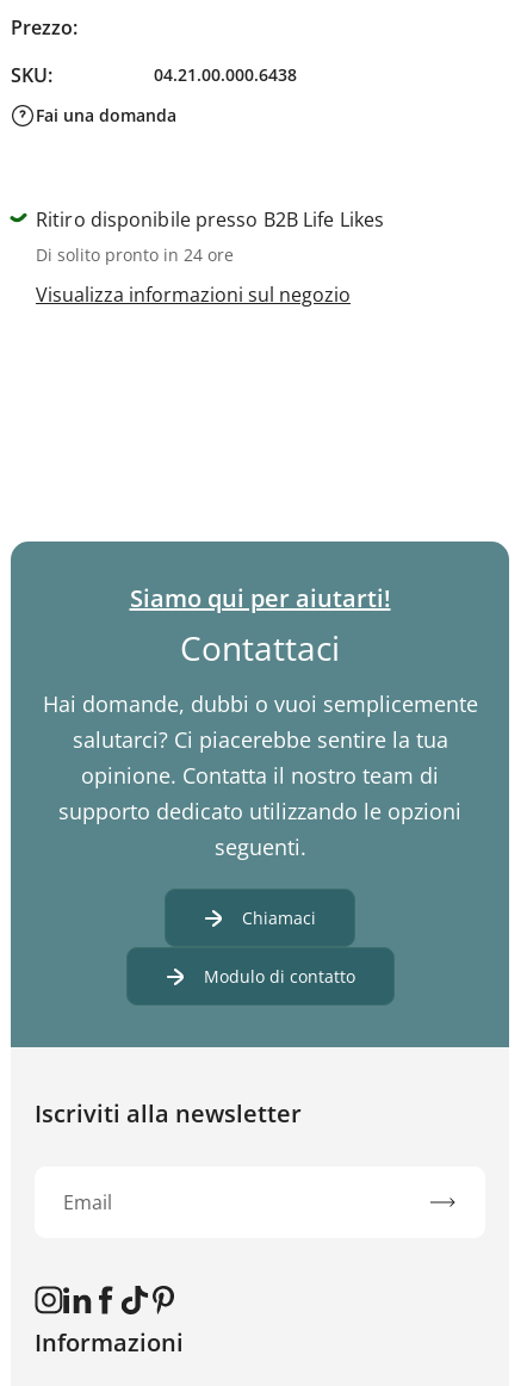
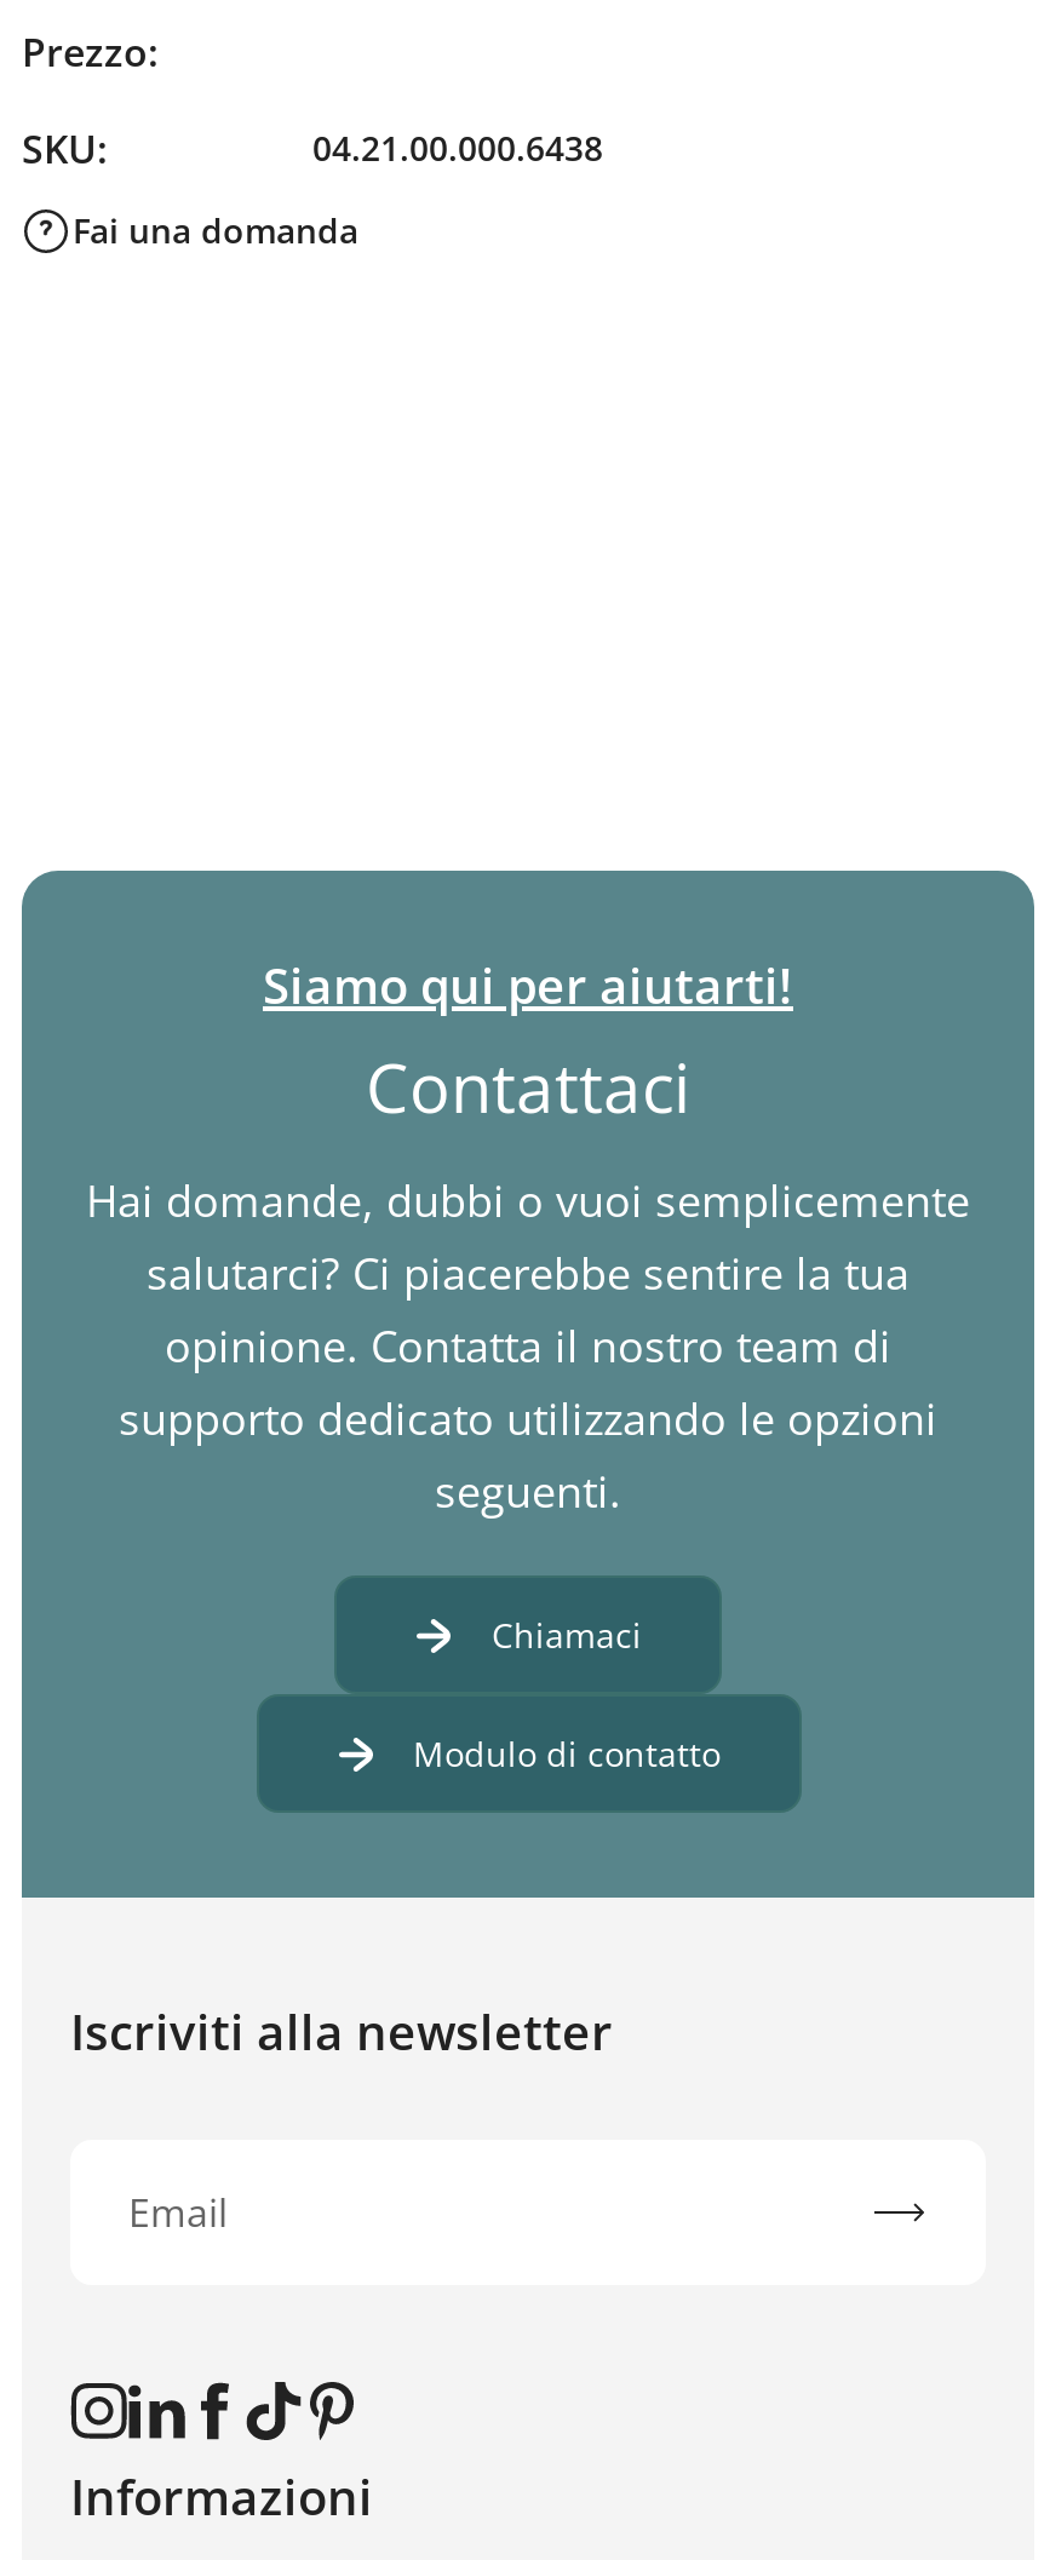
[36,207,384,308] Ritiro disponibile presso B2B Life Likes | Di solito pronto in 24 ore | Visualizza informazioni sul negozio -> none

